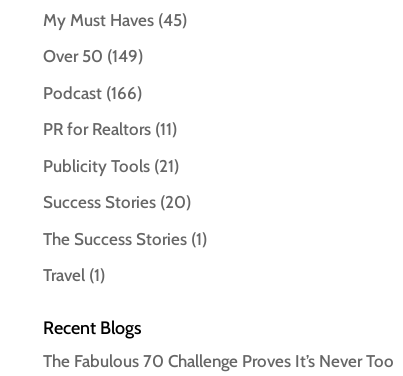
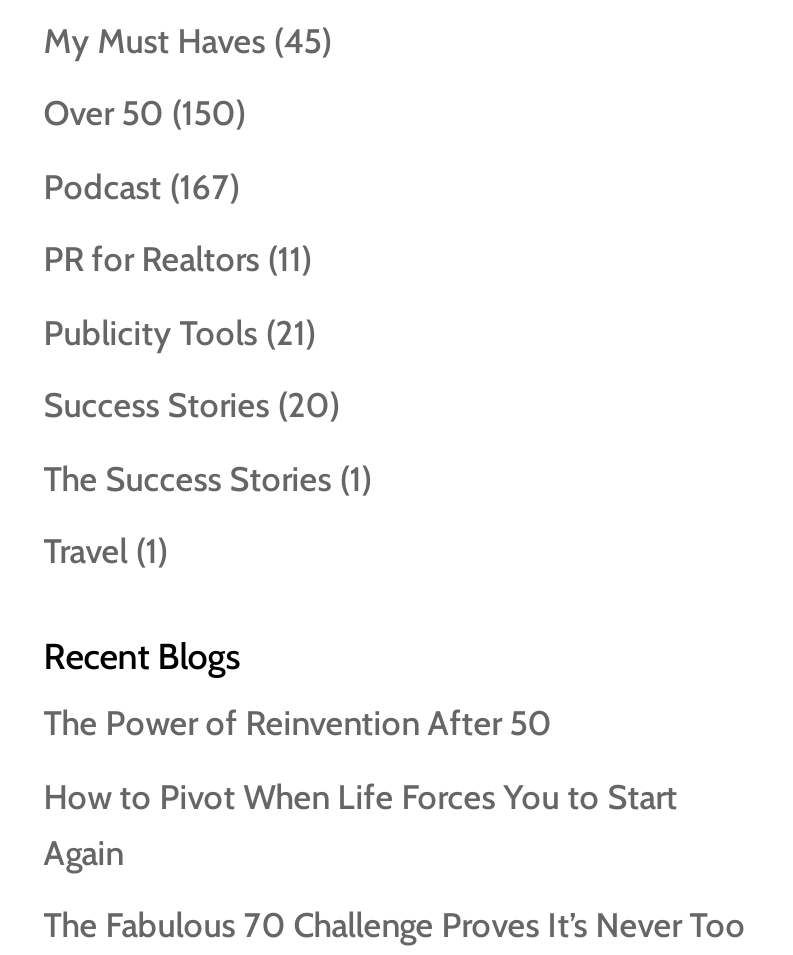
[43,46,143,66] Over 50 (149) -> [44,94,246,134] Over 50 (150)
[43,83,142,103] Podcast (166) -> [44,167,240,207] Podcast (167)
none -> [44,704,678,873] The Power of Reinvention After 50 | How to Pivot When Life Forces You to Start | Again

